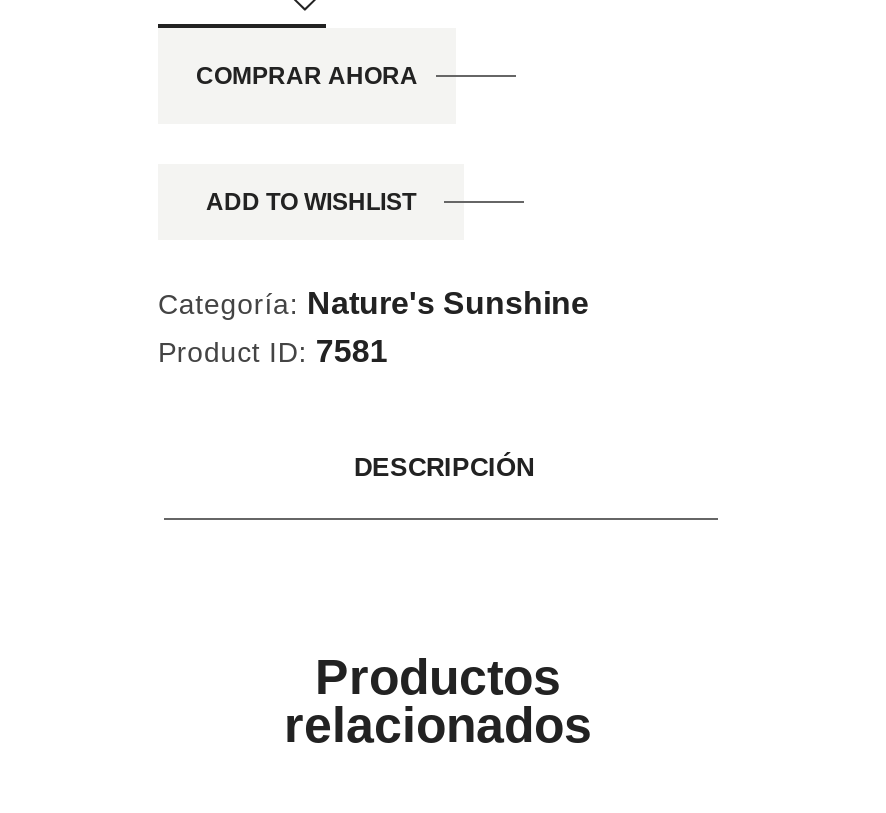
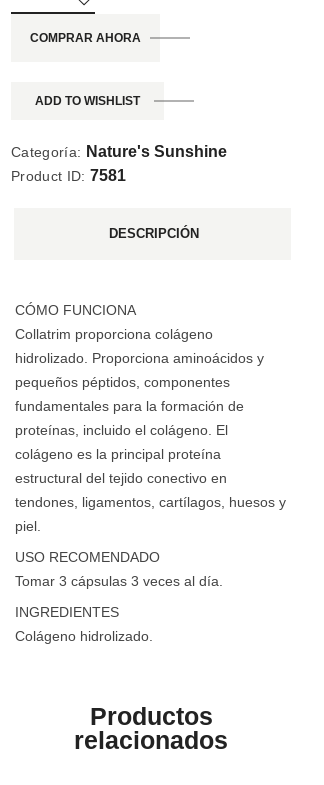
none -> [15,302,286,644] CÓMO FUNCIONA | Collatrim proporciona colágeno | hidrolizado. Proporciona aminoácidos y | pequeños péptidos, componentes | fundamentales para la formación de | proteínas, incluido el colágeno. El | colágeno es la principal proteína | estructural del tejido conectivo en | tendones, ligamentos, cartílagos, huesos y | piel. | USO RECOMENDADO | Tomar 3 cápsulas 3 veces al día. | INGREDIENTES | Colágeno hidrolizado.

